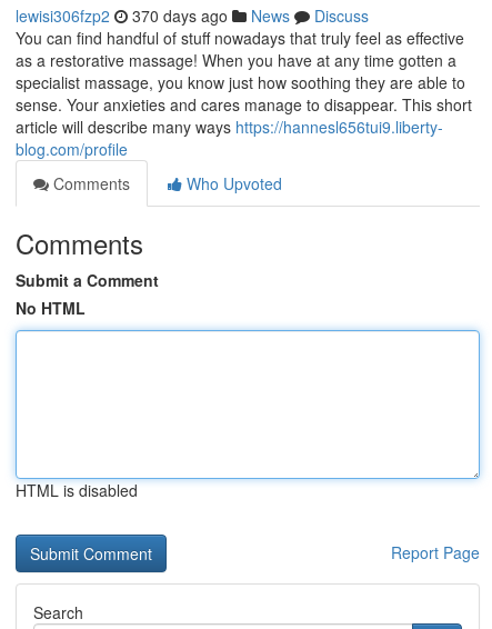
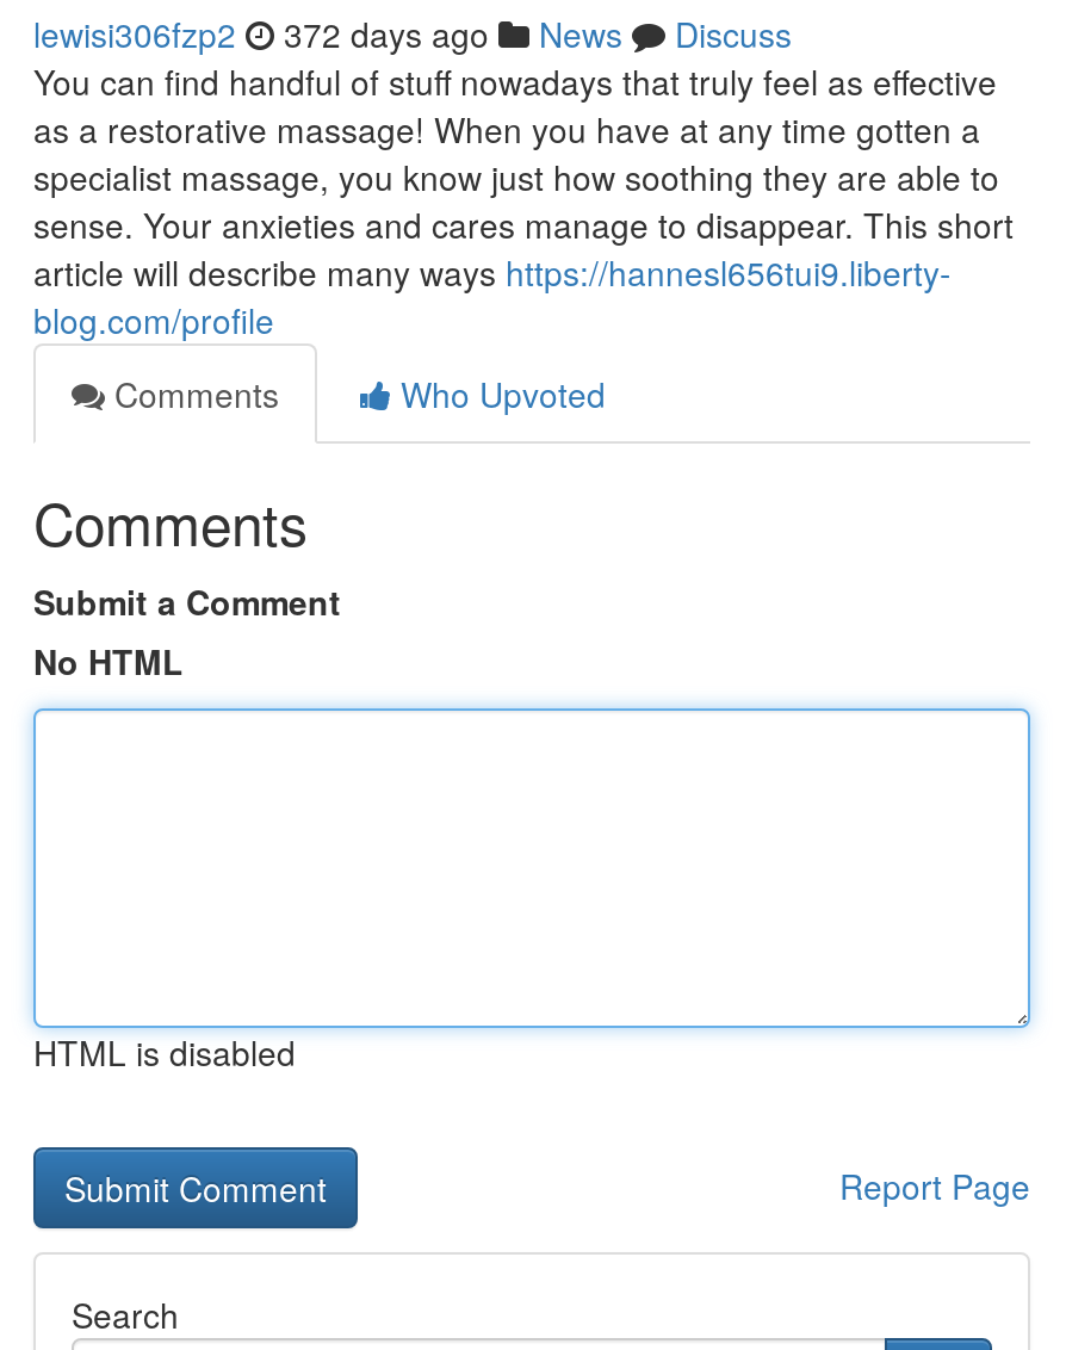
[16,4,369,27] lewisi306fzp2 370 days ago News Discuss -> [33,10,792,57] lewisi306fzp2 372 days ago News Discuss

